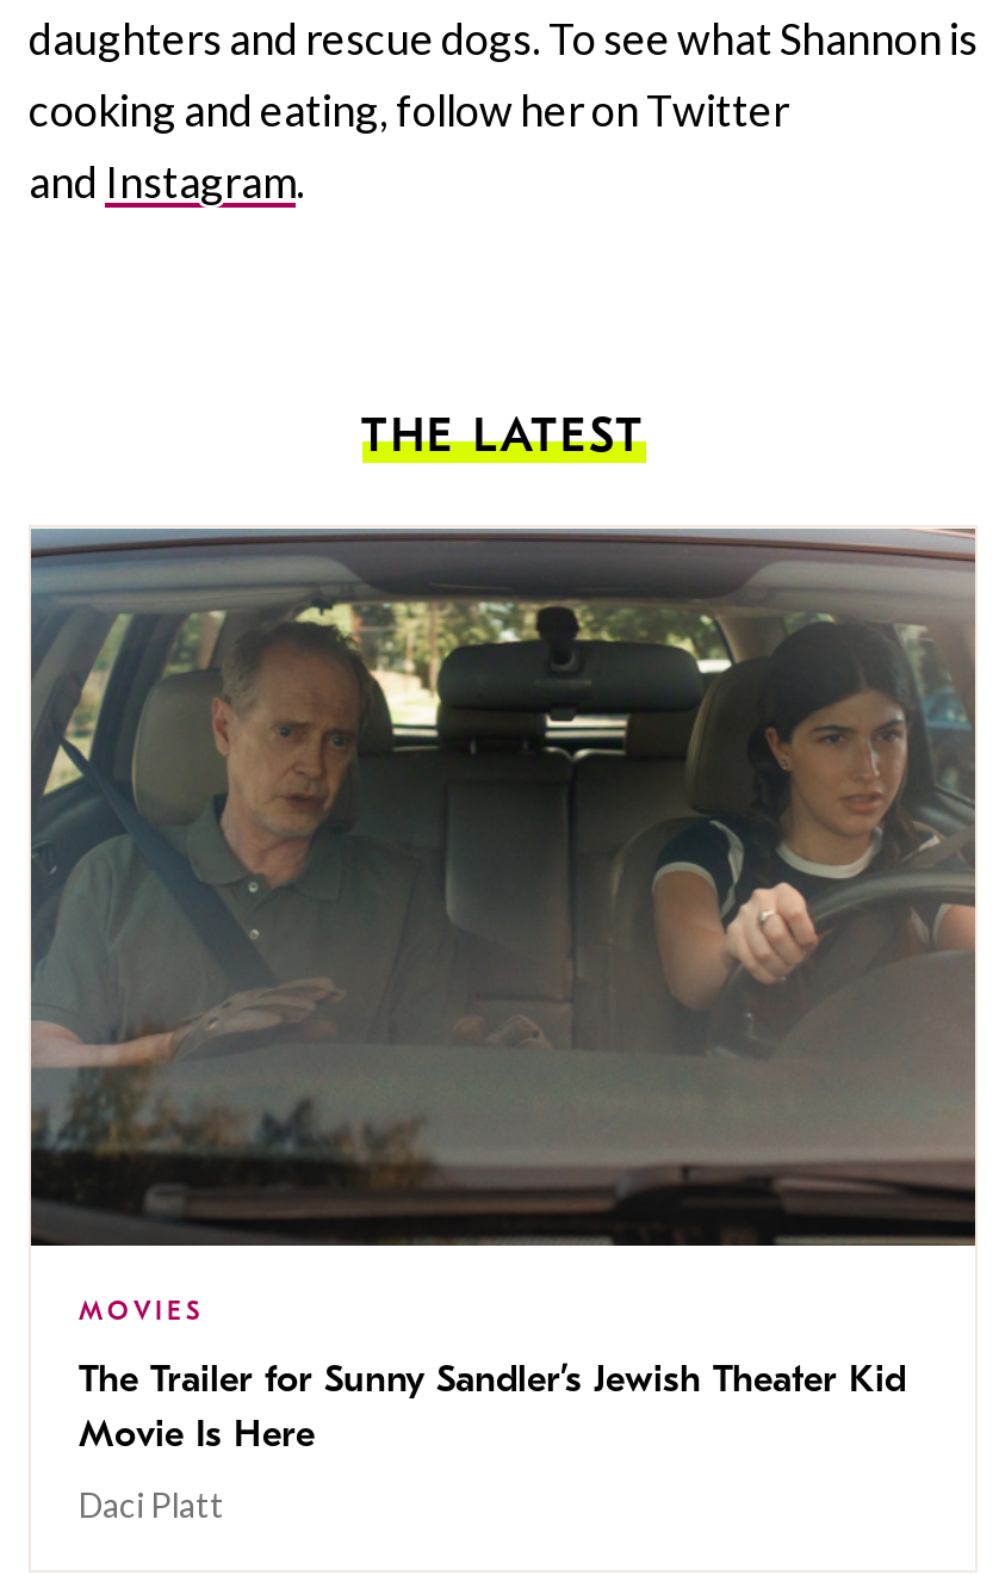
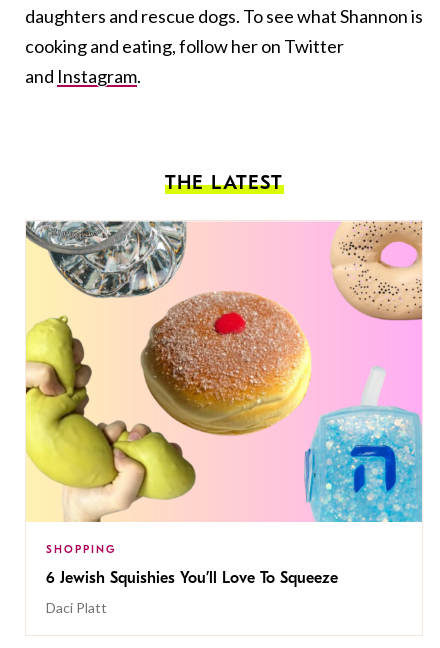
[29,527,978,1328] [image] | MOVIES -> [25,221,423,556] [image] | SHOPPING
[79,1359,906,1456] The Trailer for Sunny Sandler’s Jewish Theater Kid | Movie Is Here -> [46,569,338,587] 6 Jewish Squishies You’ll Love To Squeeze

